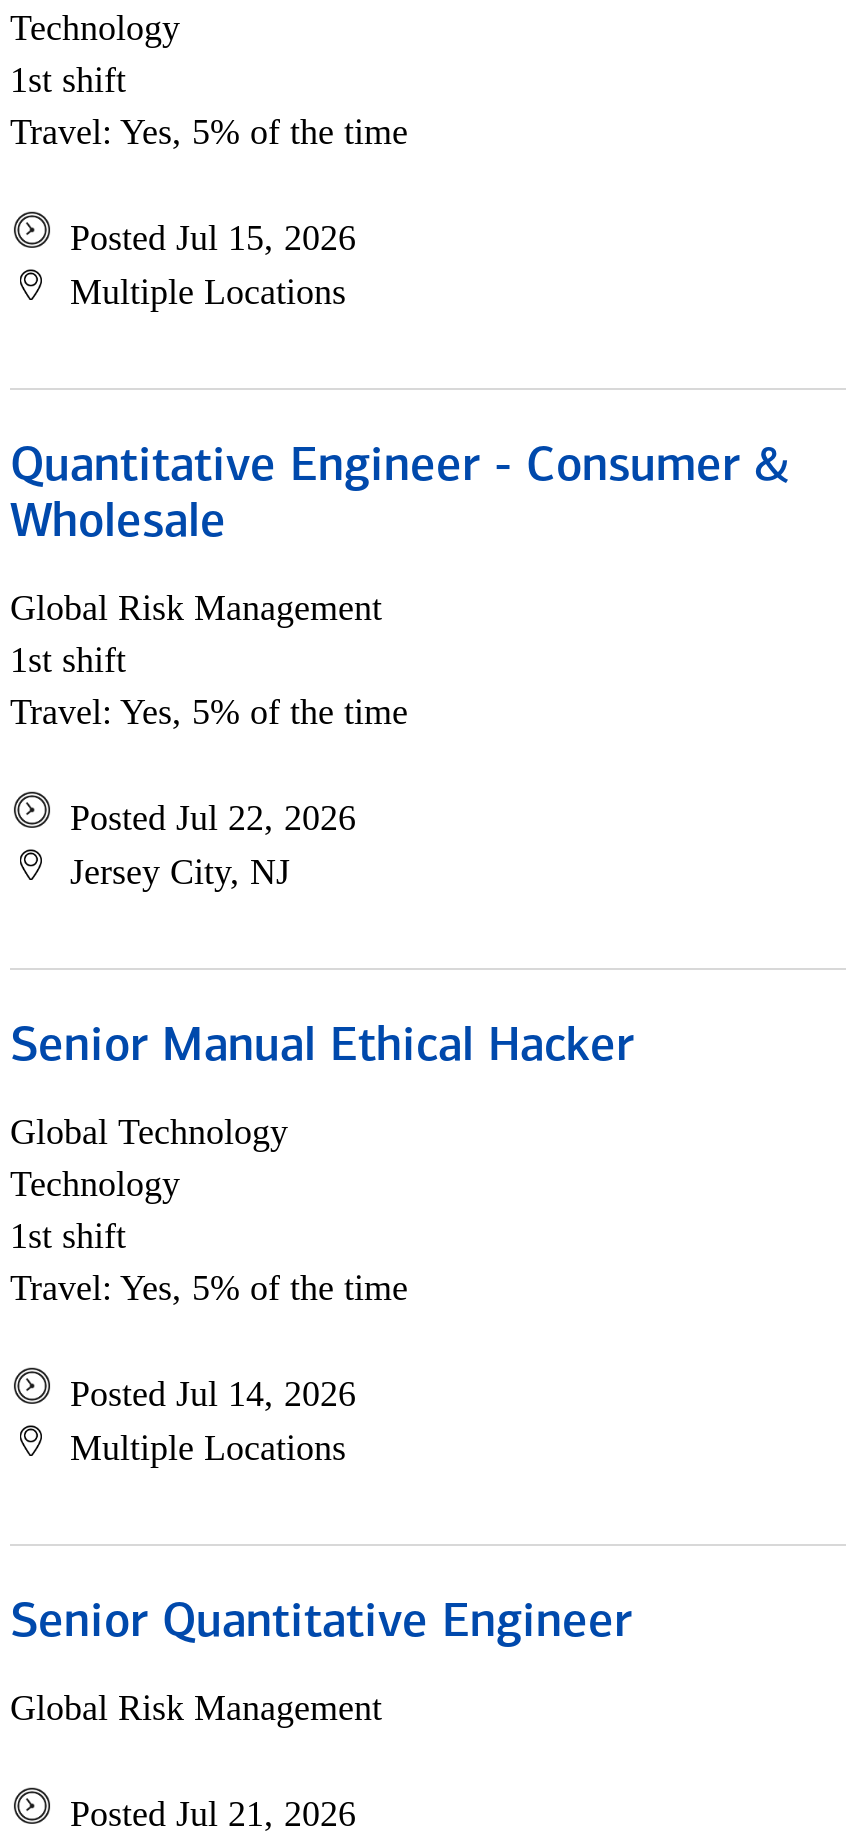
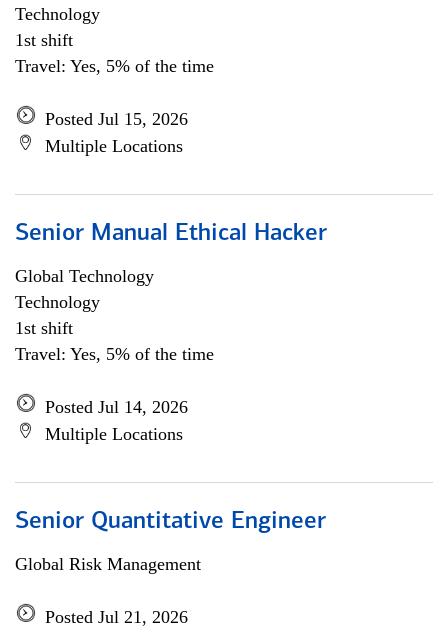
[10,444,790,892] Quantitative Engineer - Consumer & | Wholesale | Global Risk Management | 1st shift | Travel: Yes, 5% of the time | Posted Jul 22, 2026 | Jersey City, NJ -> none

